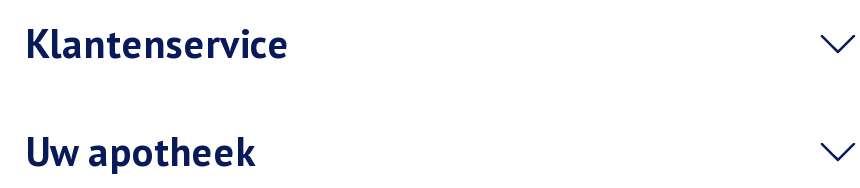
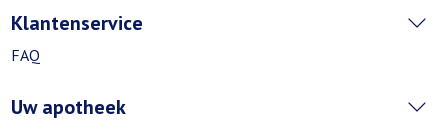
none -> [11,45,40,65] FAQ

